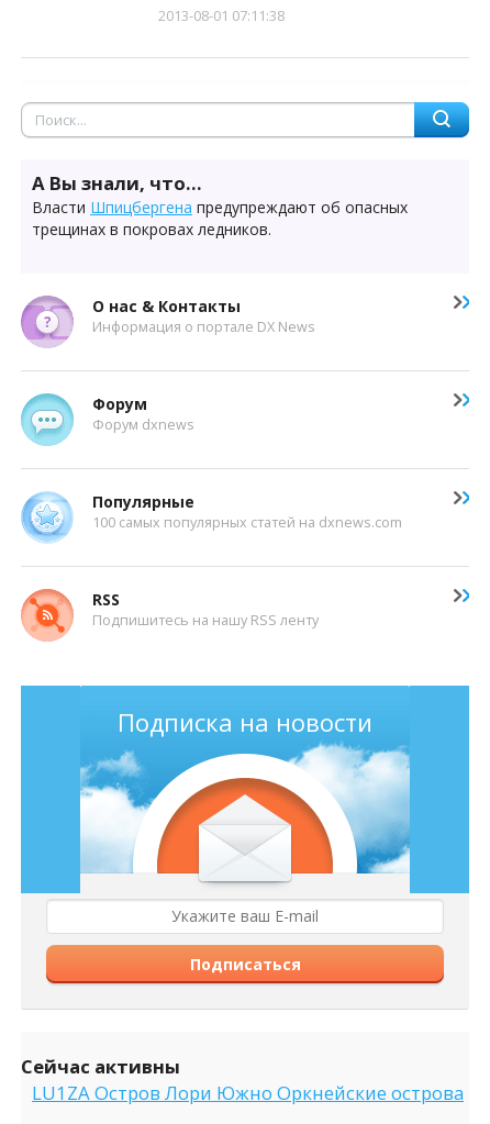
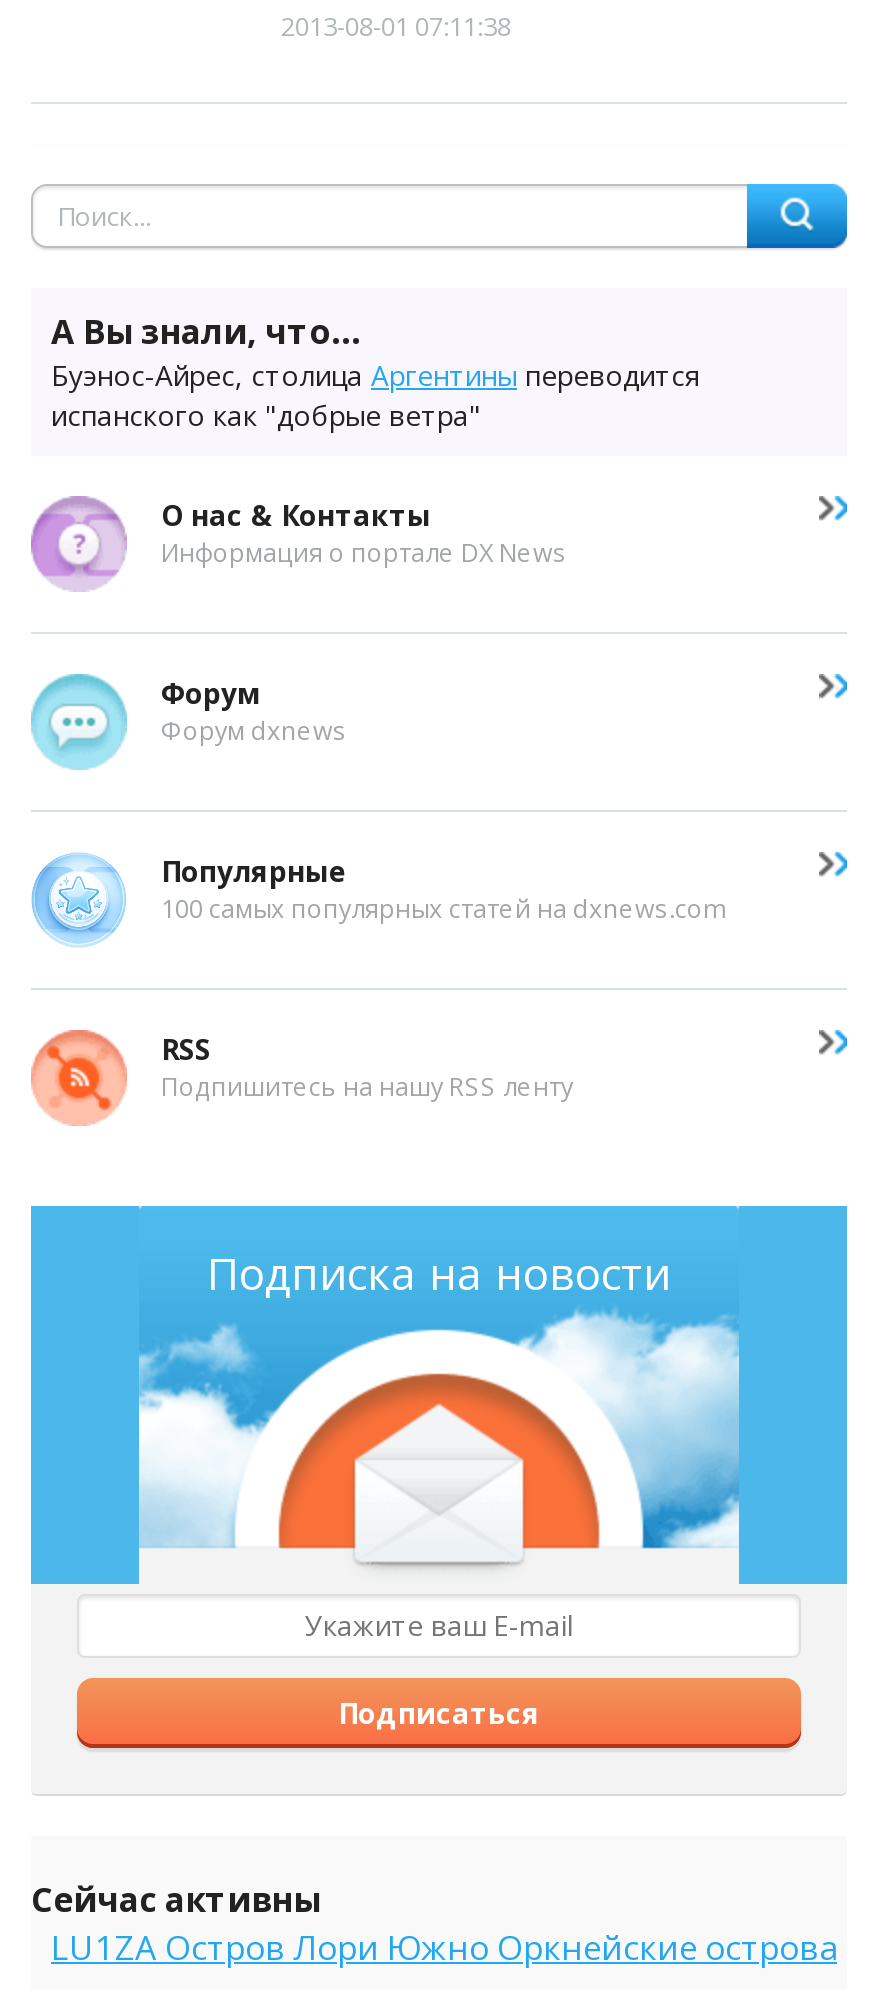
[32,196,408,239] Власти Шпицбергена предупреждают об опасных | трещинах в покровах ледников. -> [51,355,701,433] Буэнос-Айрес, столица Аргентины переводится | испанского как "добрые ветра"

